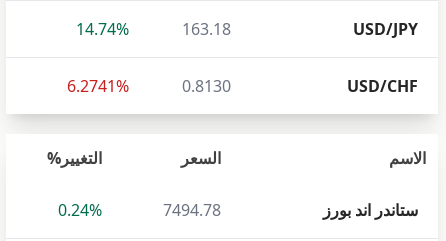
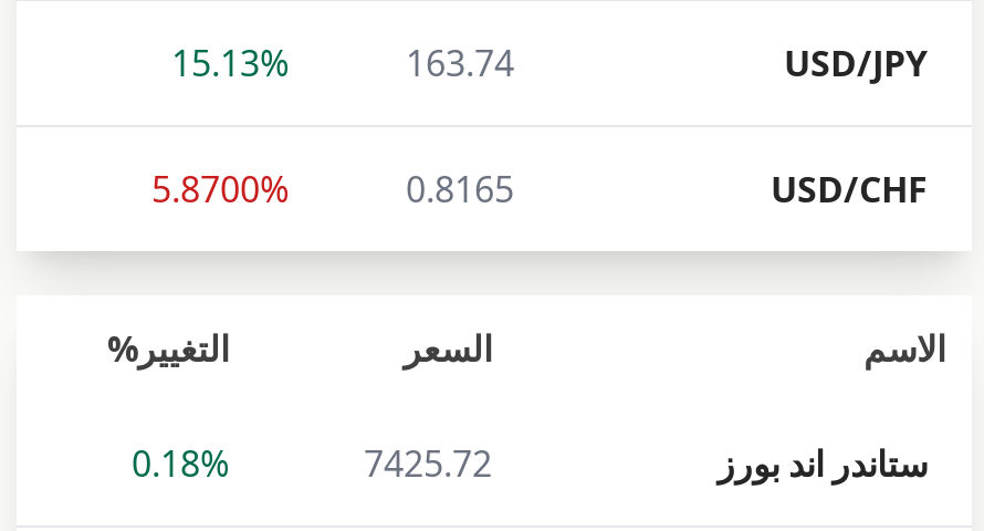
[76,18,129,40] 14.74% -> [171,40,289,88] 15.13%
[182,18,231,40] 163.18 -> [406,40,514,88] 163.74
[67,75,129,97] 6.2741% -> [151,166,289,214] 5.8700%
[182,75,231,97] 0.8130 -> [406,166,514,214] 0.8165
[58,199,102,221] 0.24% -> [132,440,229,489] 0.18%
[163,199,221,221] 7494.78 -> [364,440,492,489] 7425.72

